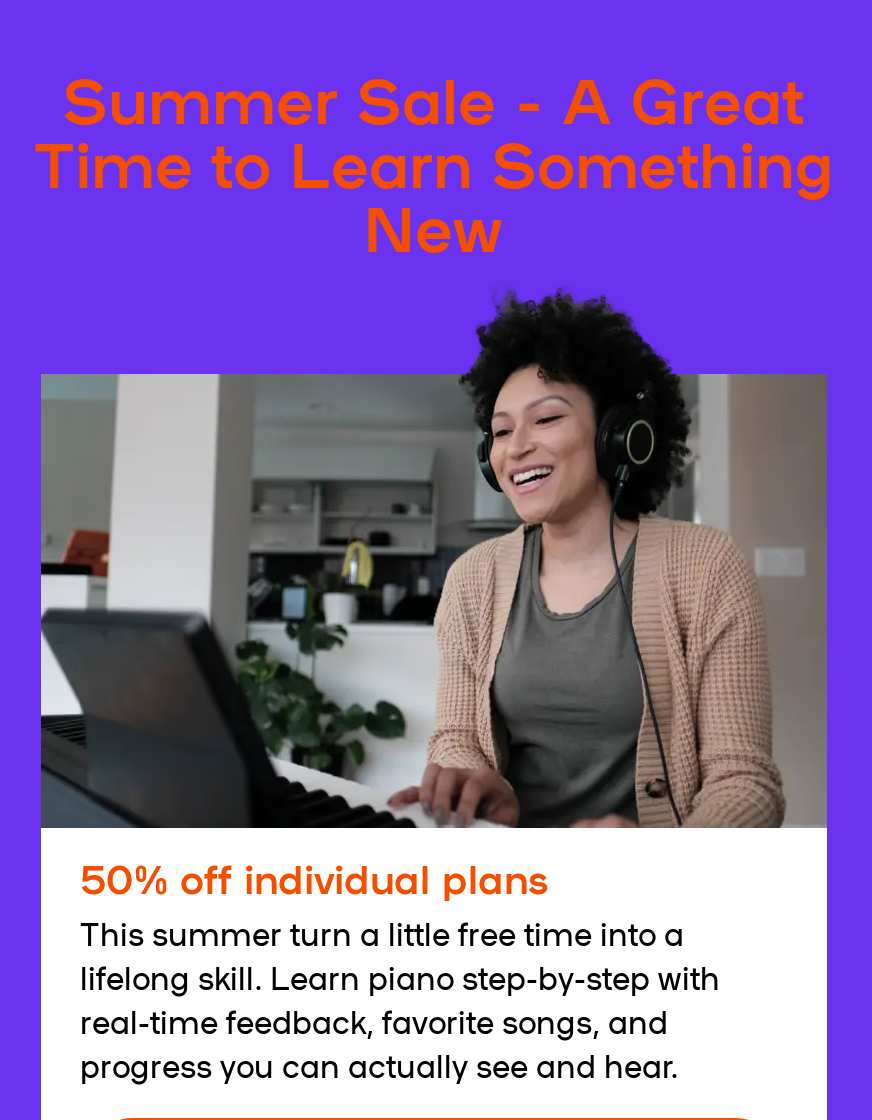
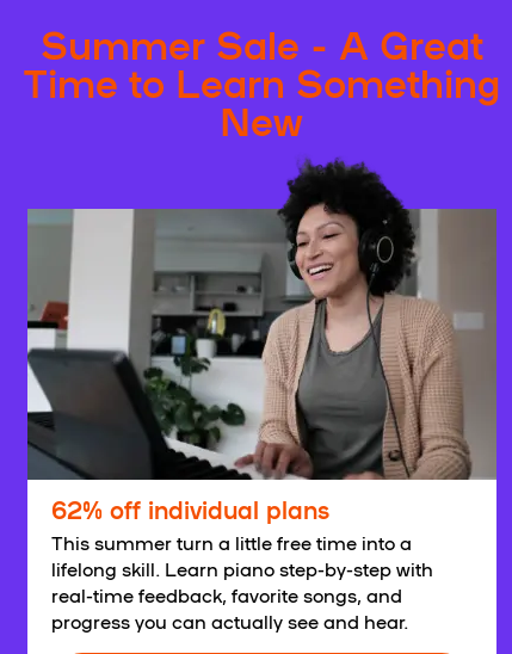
[80,847,548,903] 50% off individual plans -> [51,491,329,525] 62% off individual plans

